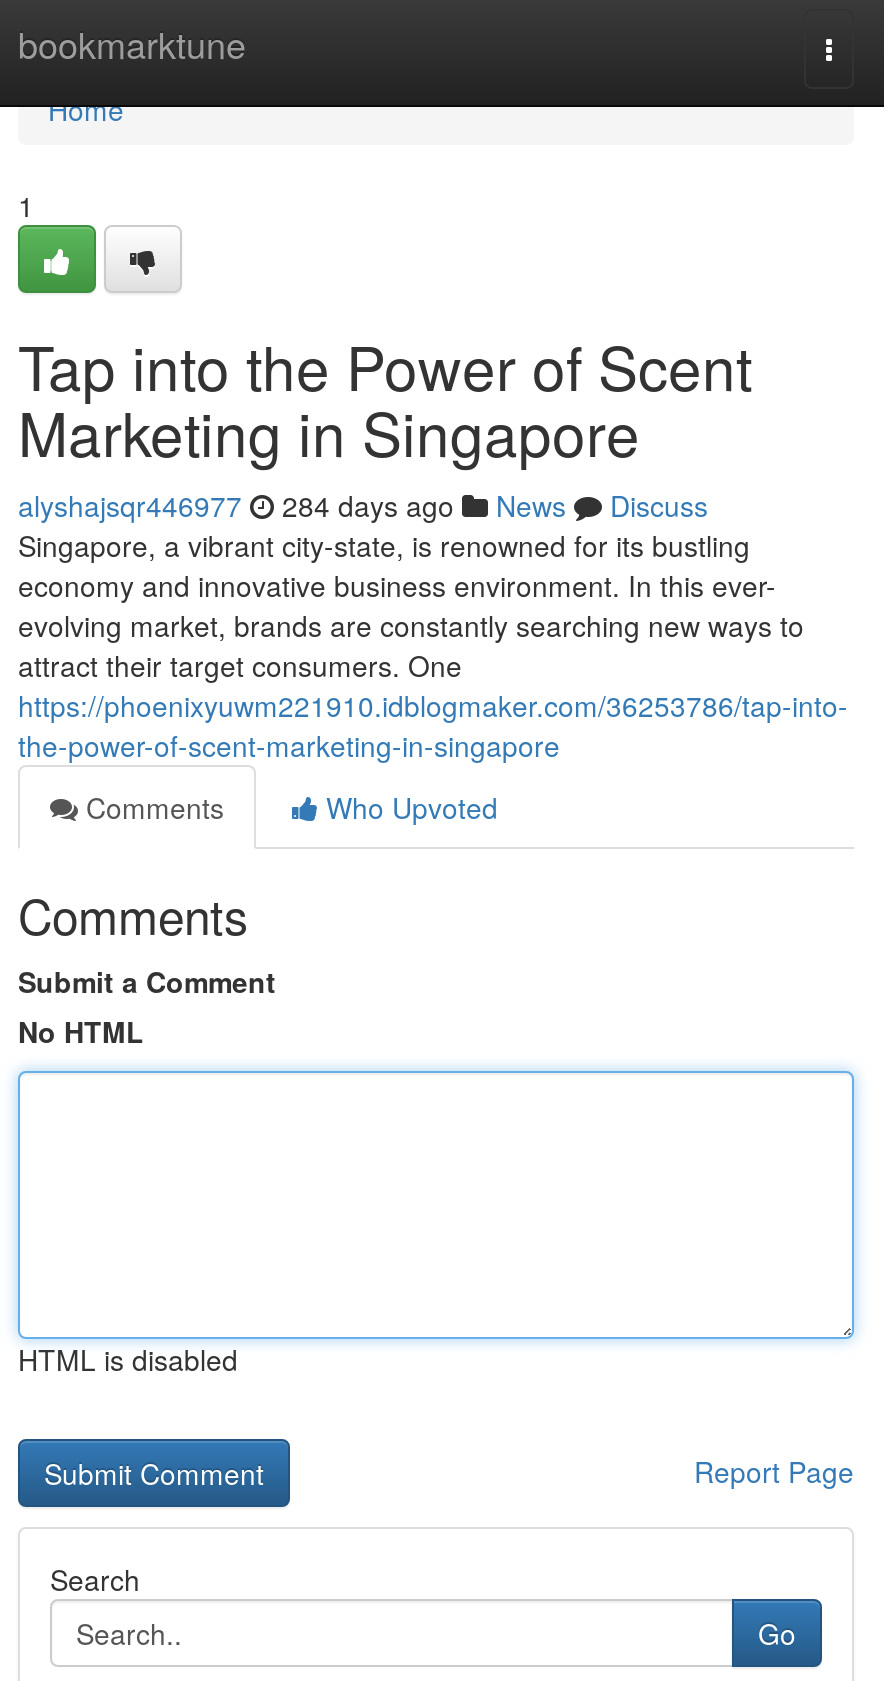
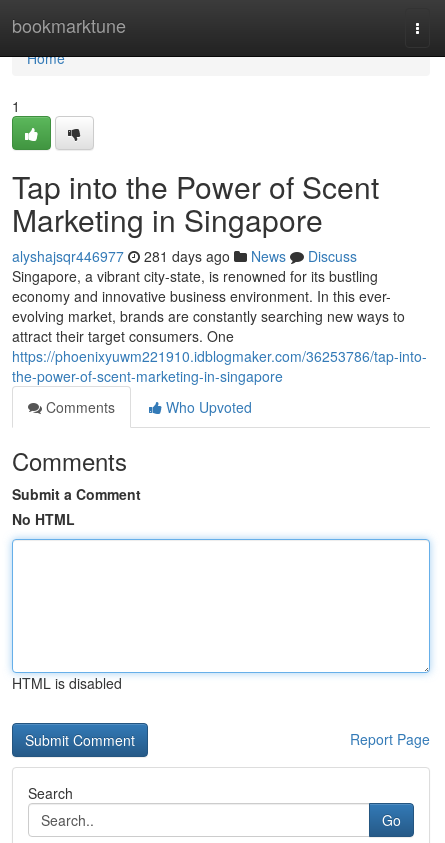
[18,485,708,525] alyshajsqr446977 284 days ago News Discuss -> [12,246,357,266] alyshajsqr446977 281 days ago News Discuss

